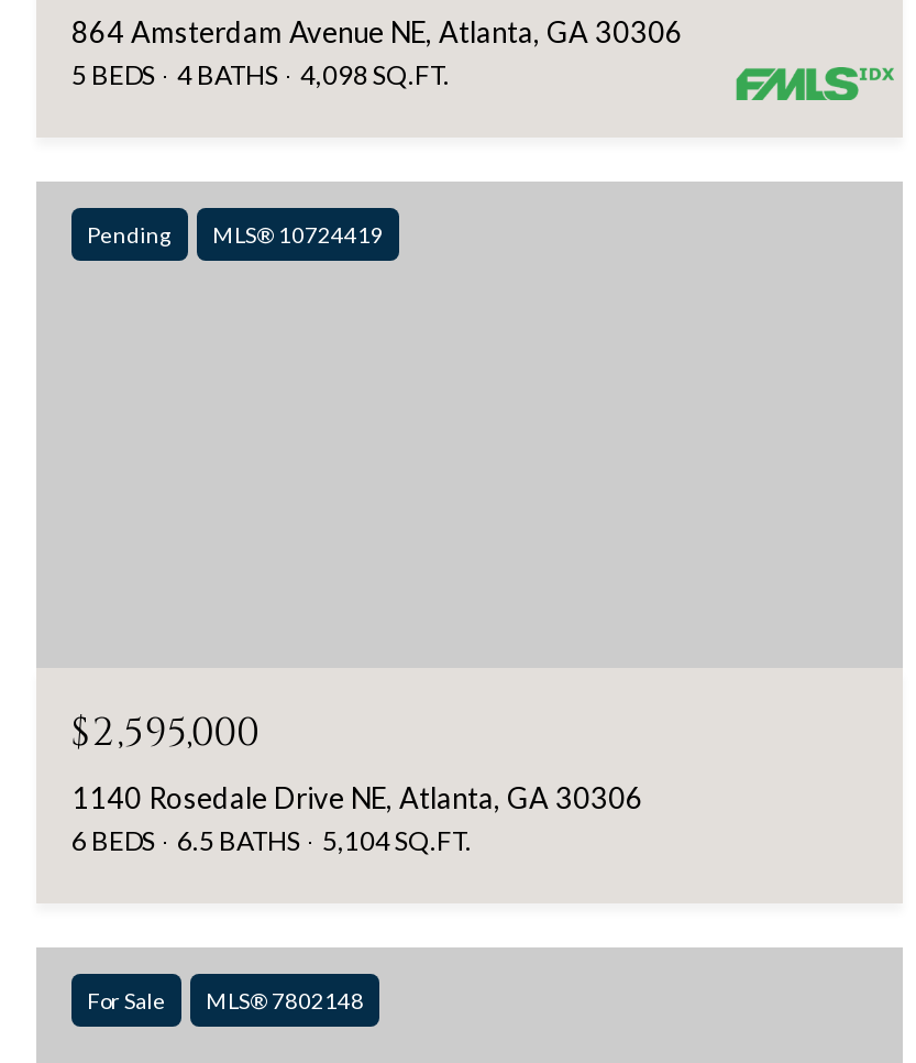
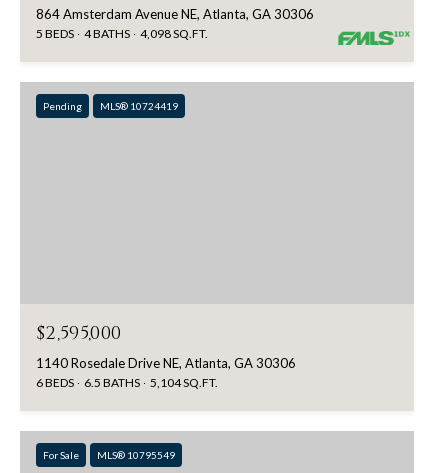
[87,988,364,1014] For Sale MLS® 7802148 -> [43,449,175,461] For Sale MLS® 10795549

